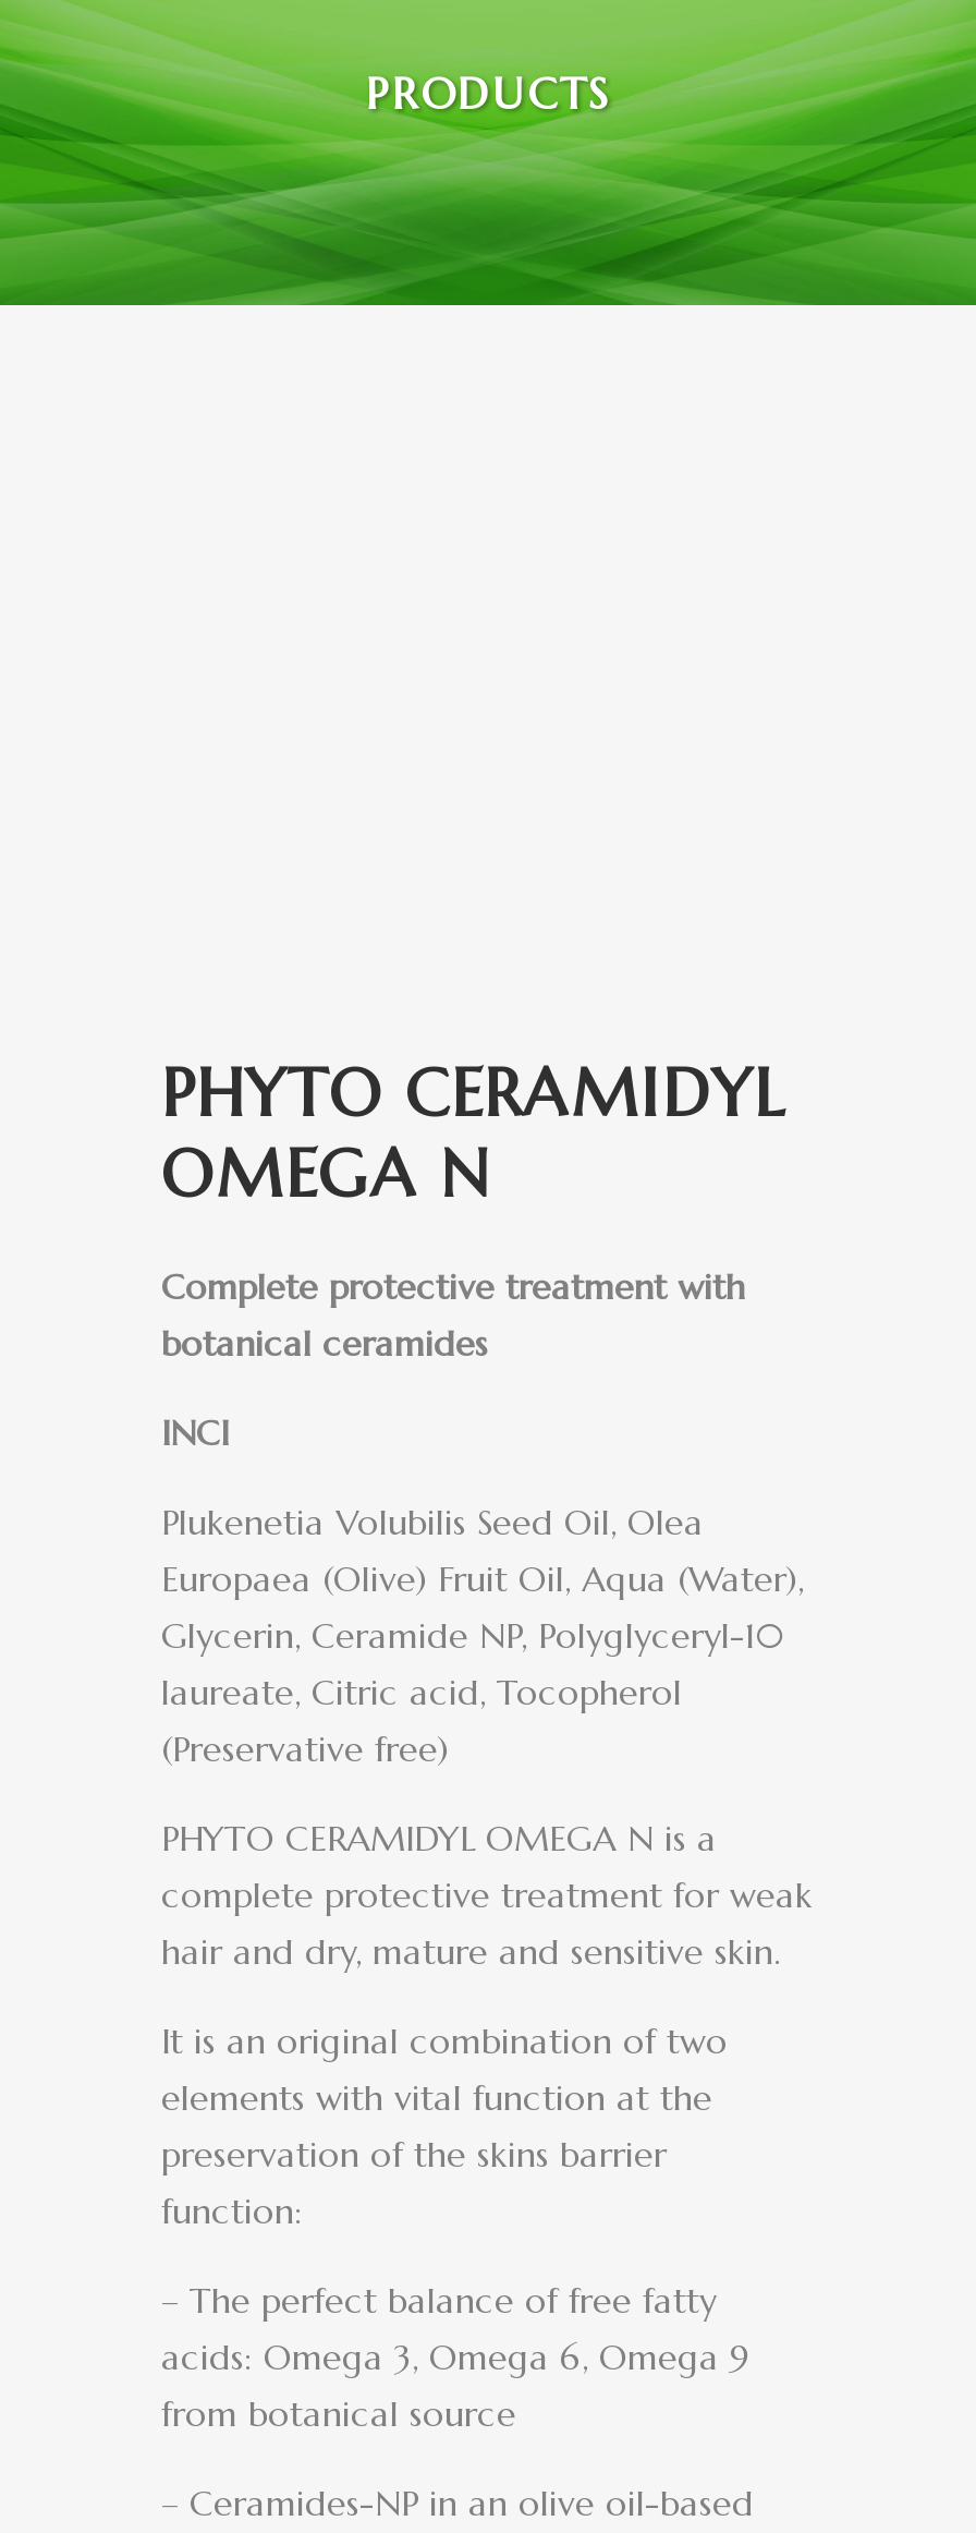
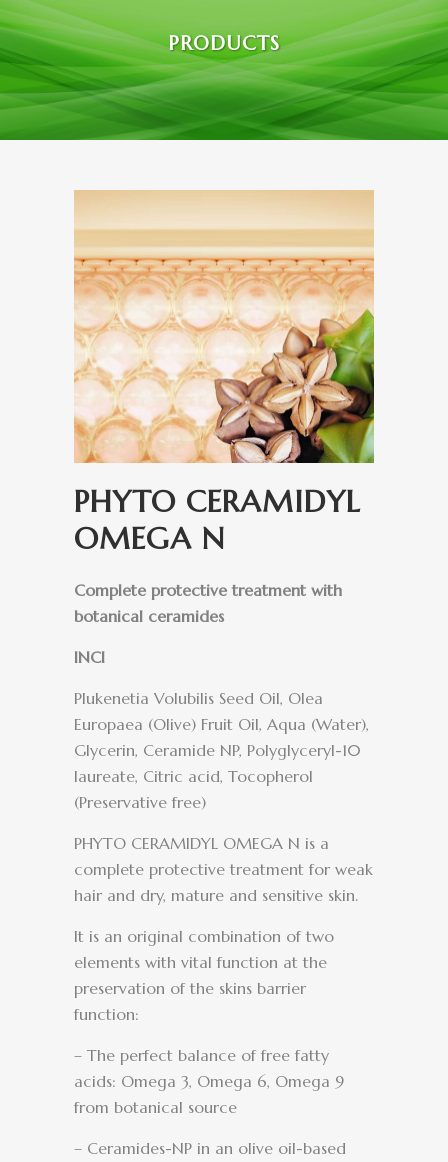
none -> [73,189,375,464] [image]

